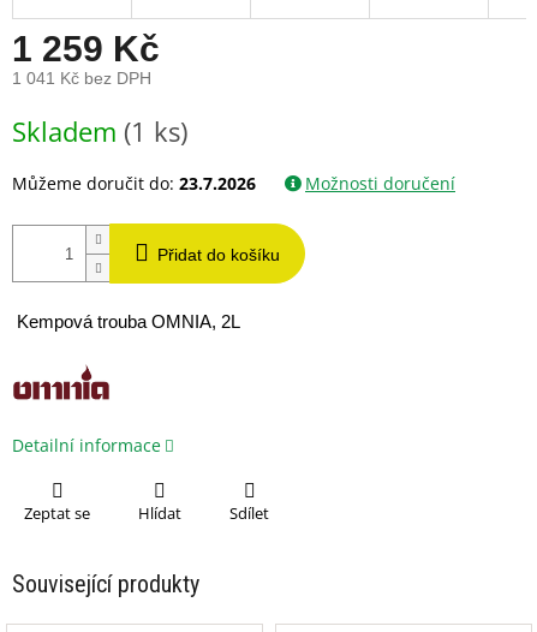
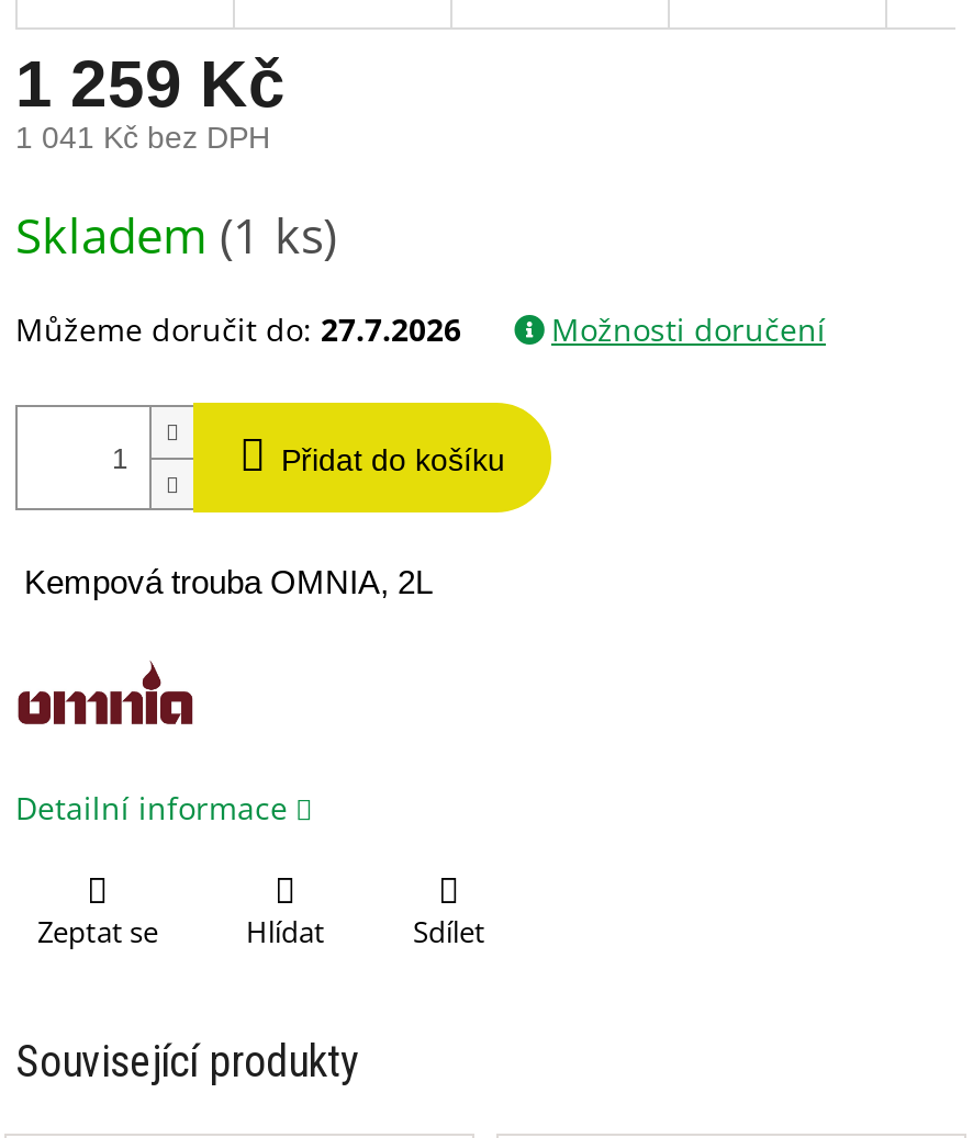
[12,172,256,195] Můžeme doručit do: 23.7.2026 -> [15,309,461,351] Můžeme doručit do: 27.7.2026

